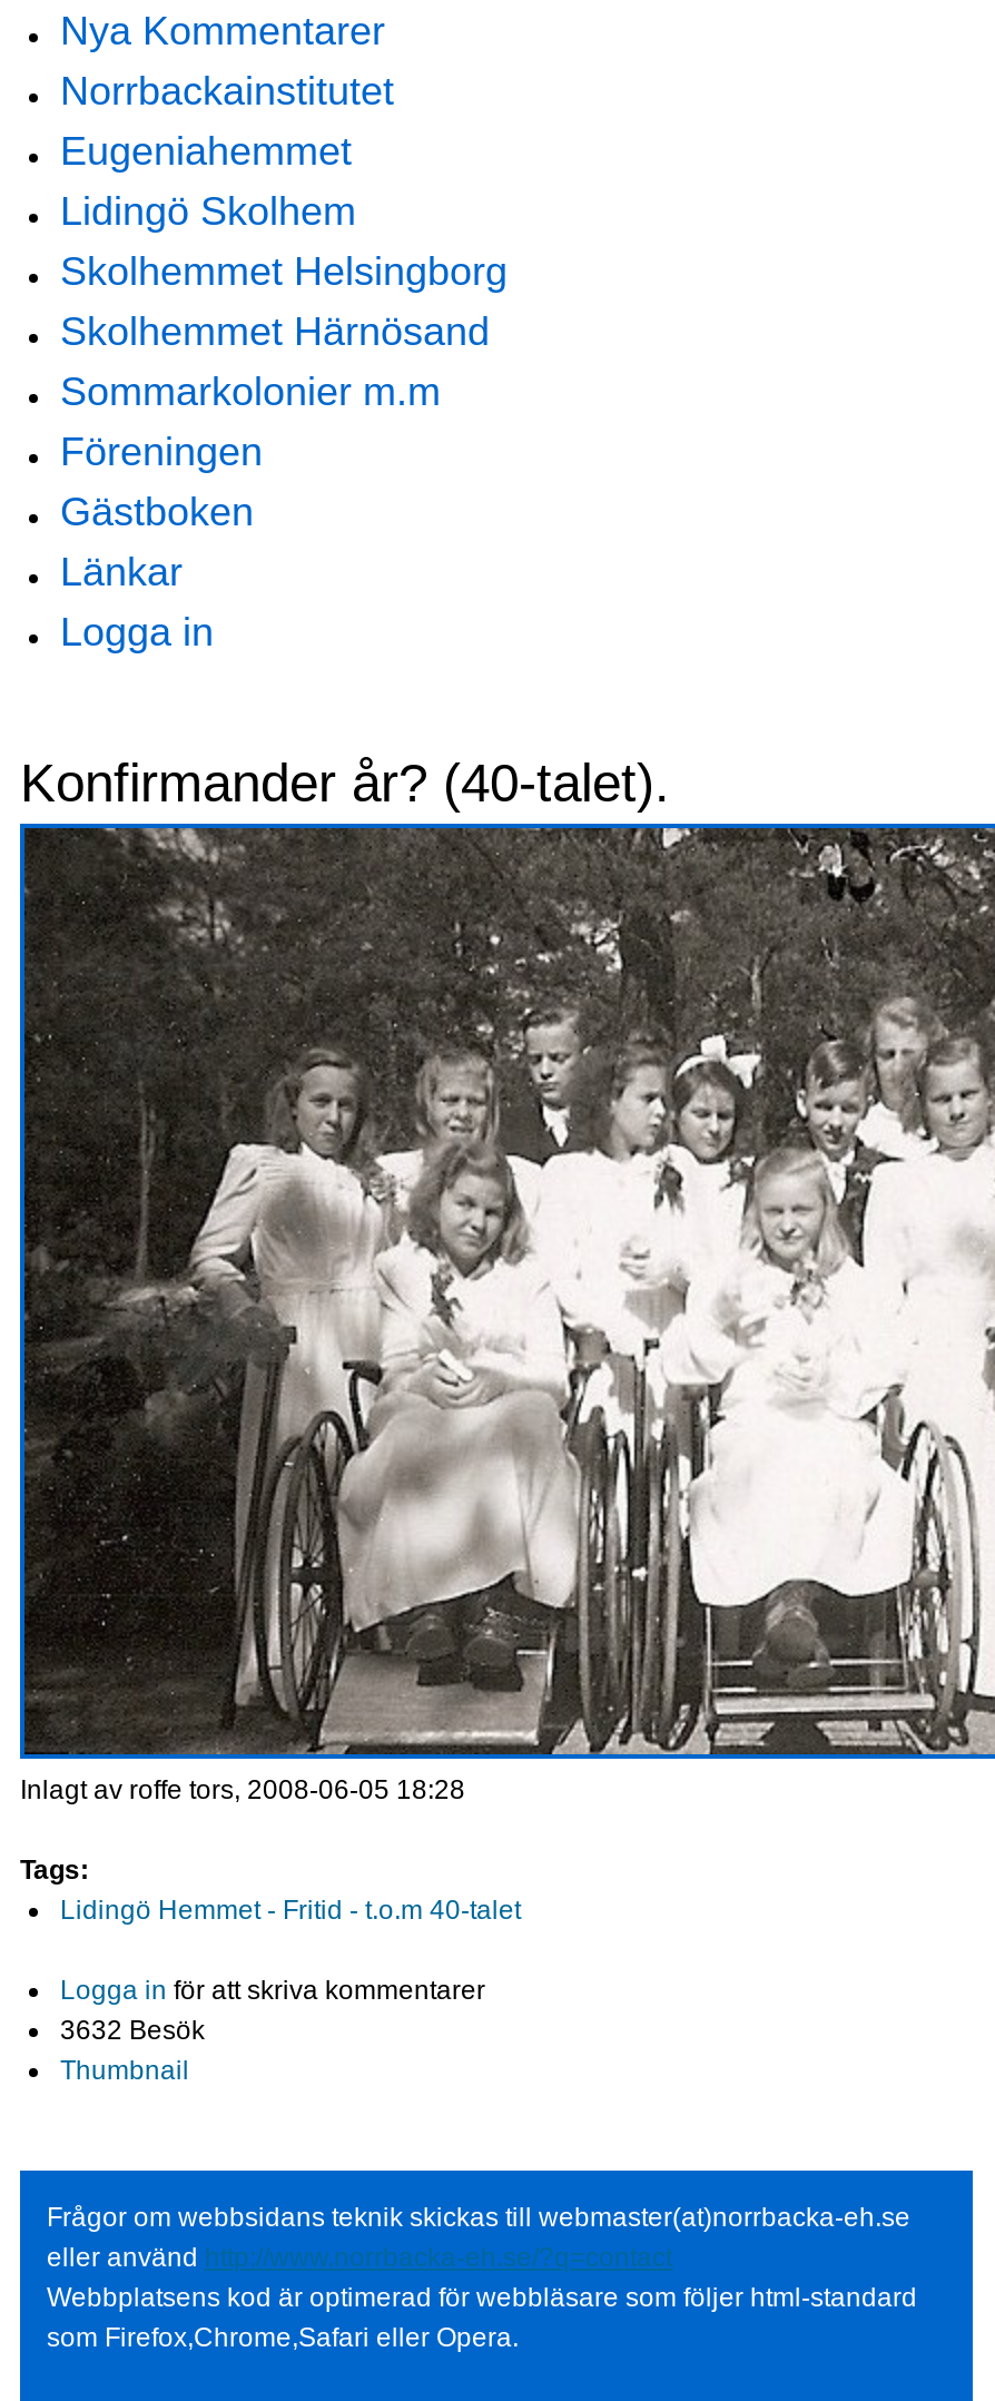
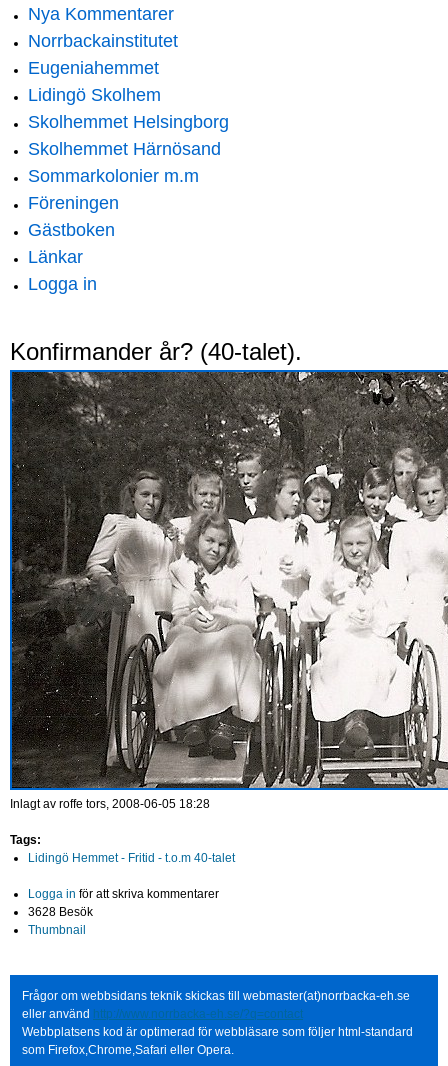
[60,2015,205,2046] 3632 Besök -> [28,905,93,919] 3628 Besök

